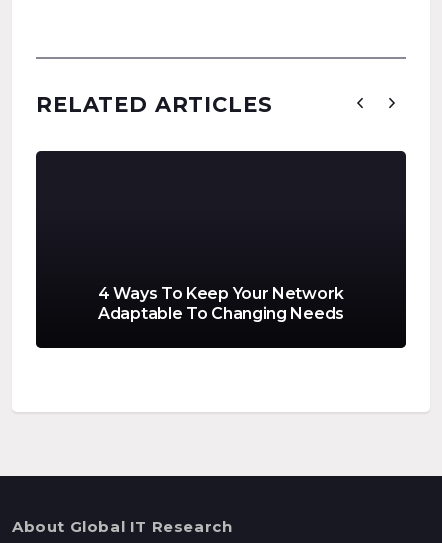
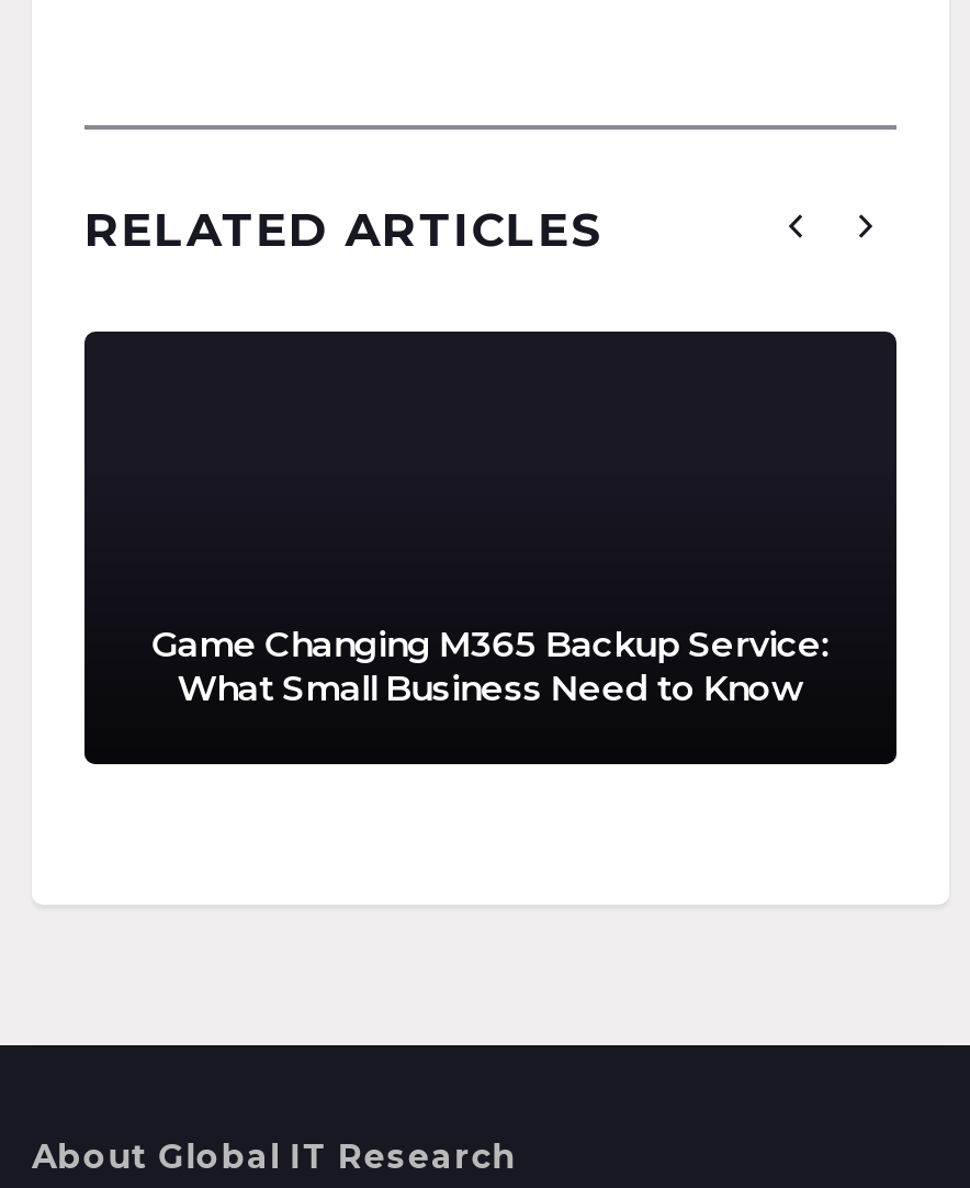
[98,284,344,323] 4 Ways To Keep Your Network | Adaptable To Changing Needs -> [152,624,829,709] Game Changing M365 Backup Service: | What Small Business Need to Know

